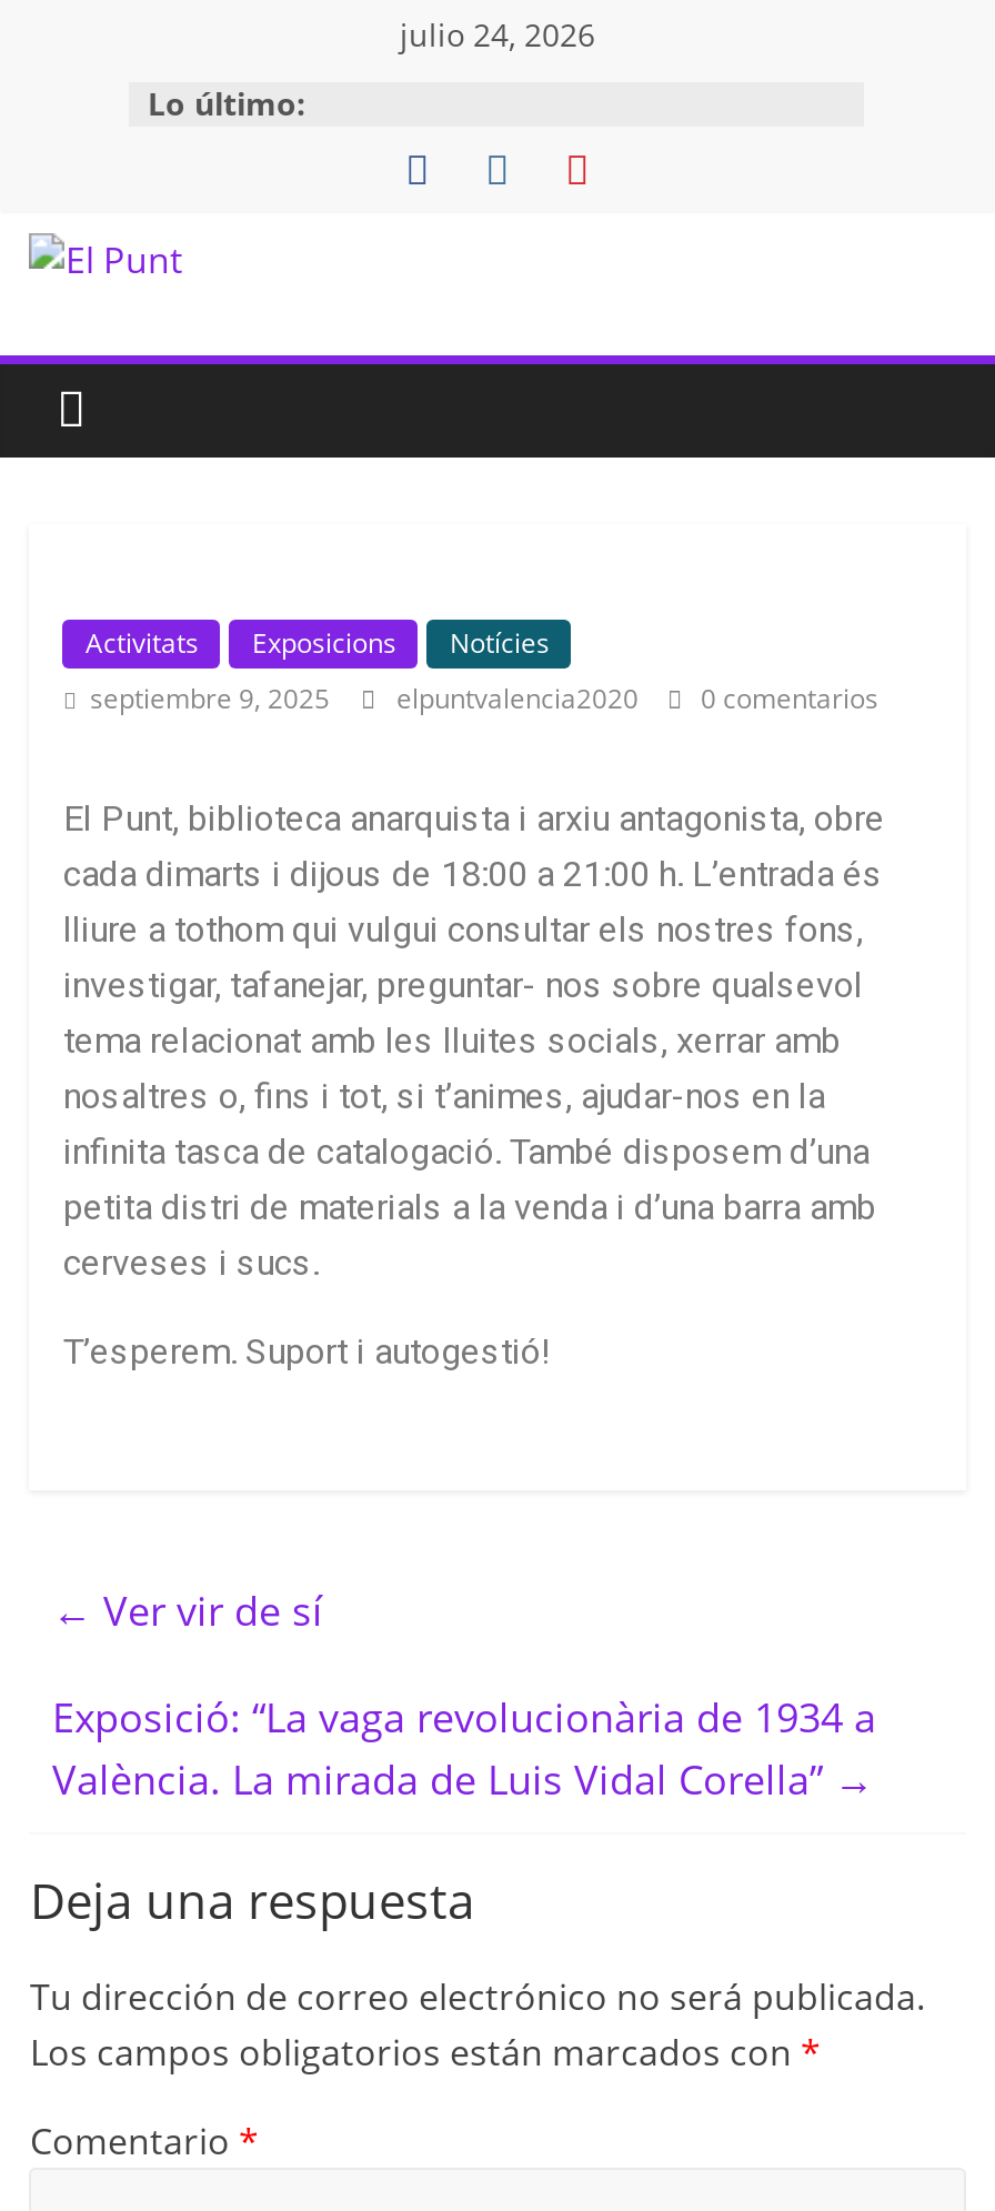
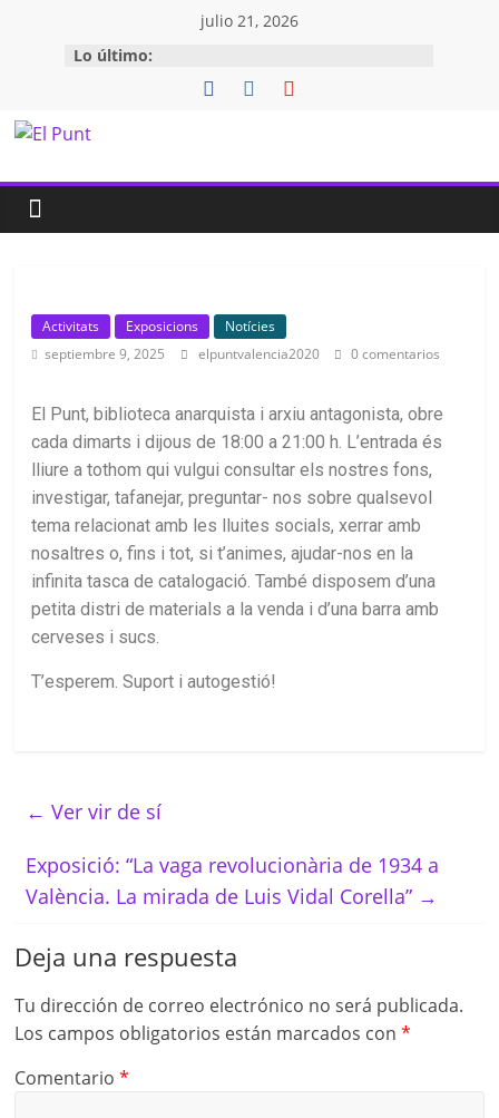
[400,13,595,56] julio 24, 2026 -> [200,10,299,31] julio 21, 2026

